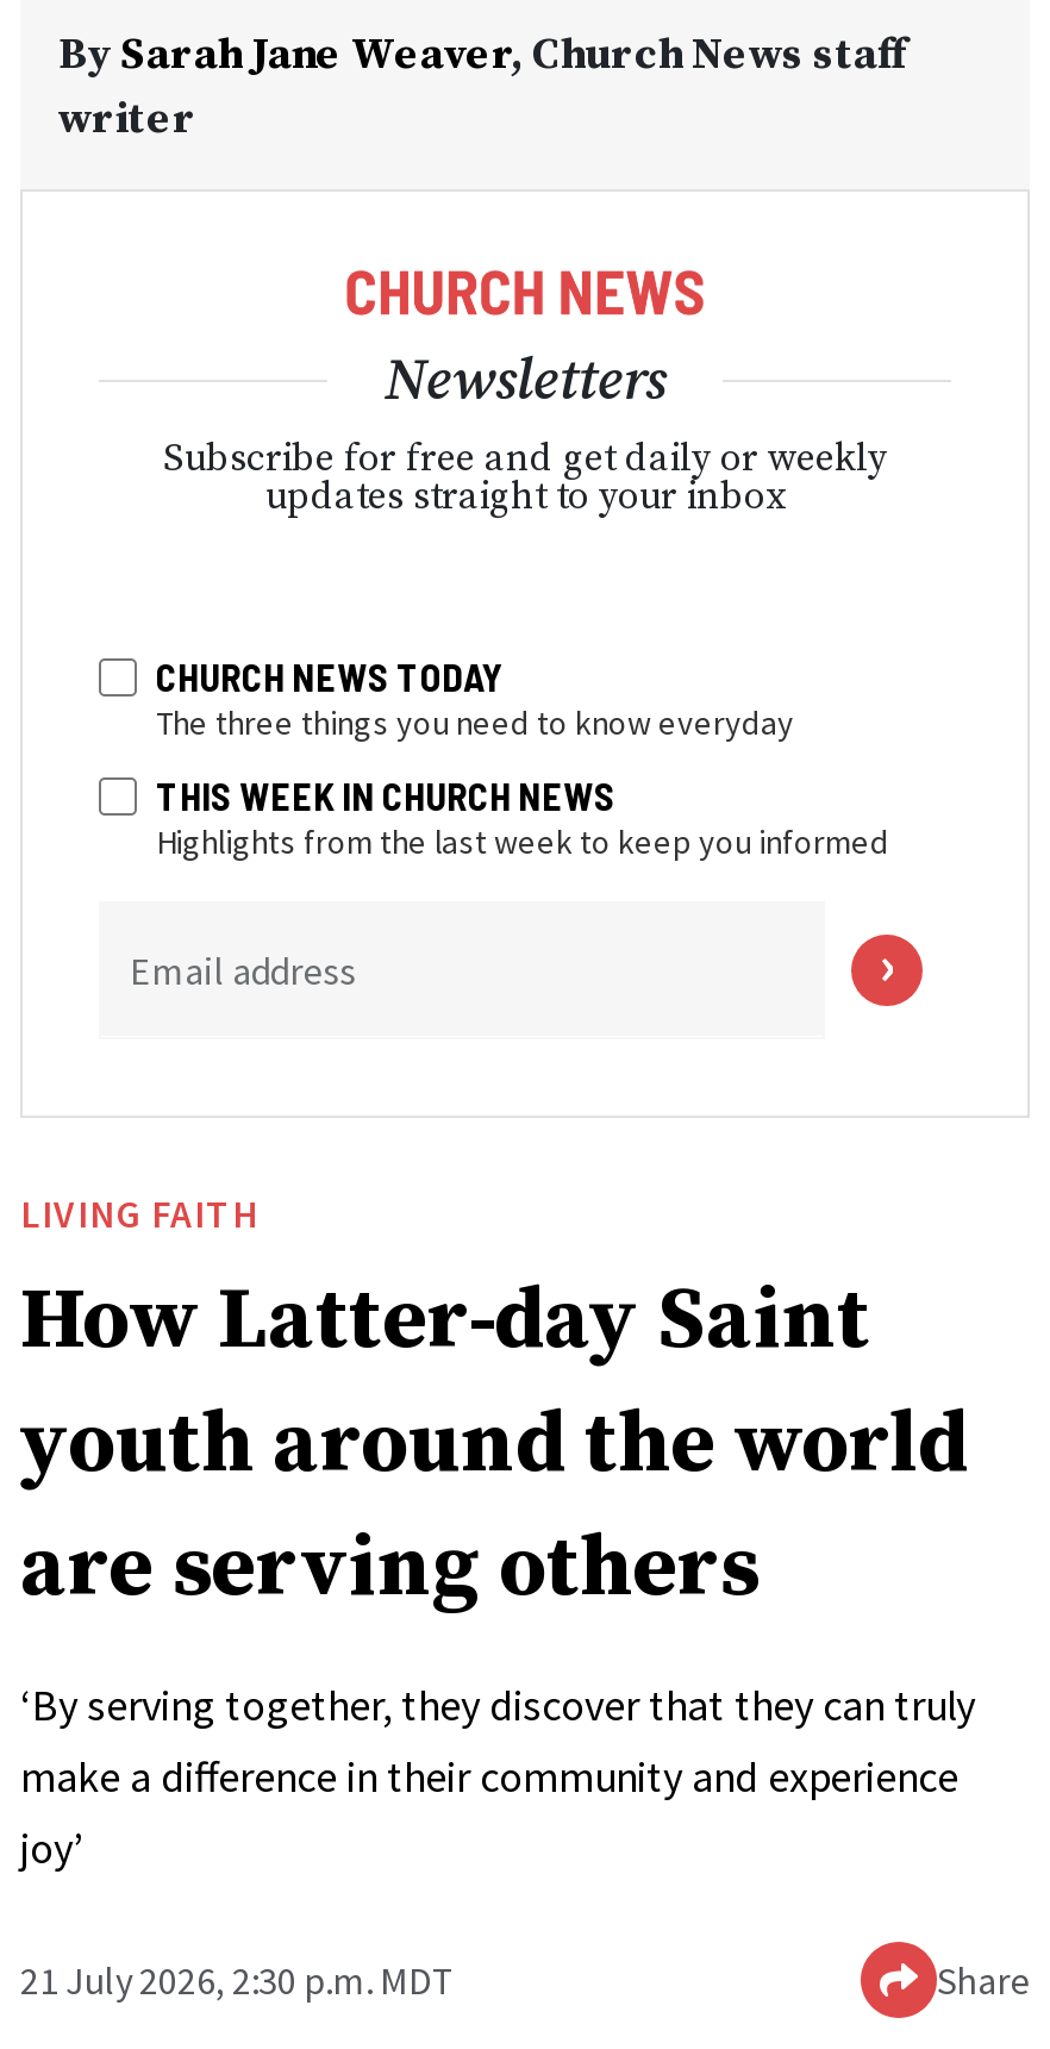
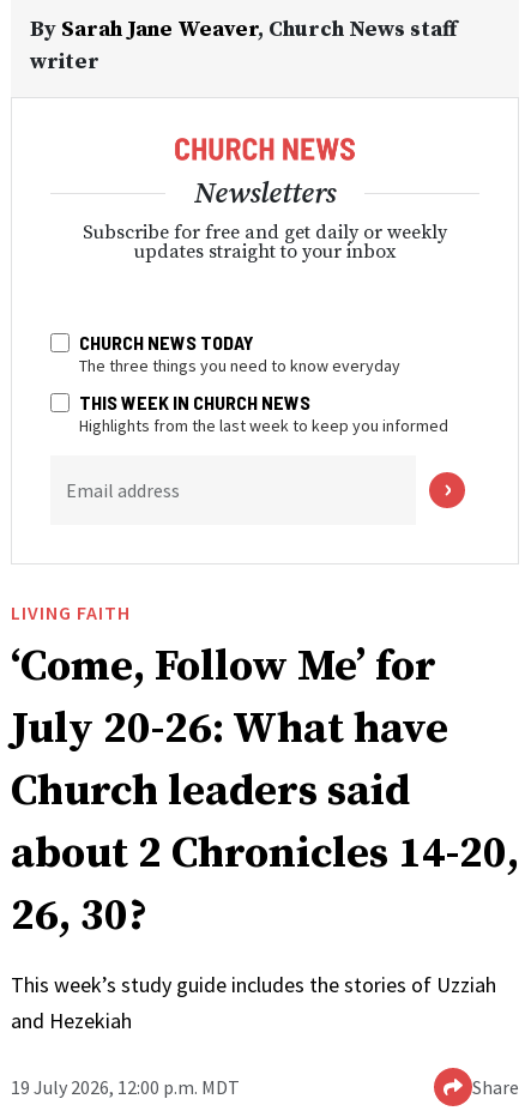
[20,1267,968,1622] How Latter-day Saint | youth around the world | are serving others -> [11,640,519,943] ‘Come, Follow Me’ for | July 20-26: What have | Church leaders said | about 2 Chronicles 14-20, | 26, 30?
[20,1677,975,1874] ‘By serving together, they discover that they can truly | make a difference in their community and experience | joy’ -> [11,970,496,1034] This week’s study guide includes the stories of Uzziah | and Hezekiah
[20,1955,456,2003] 21 July 2026, 2:30 p.m. MDT -> [11,1075,240,1099] 19 July 2026, 12:00 p.m. MDT

